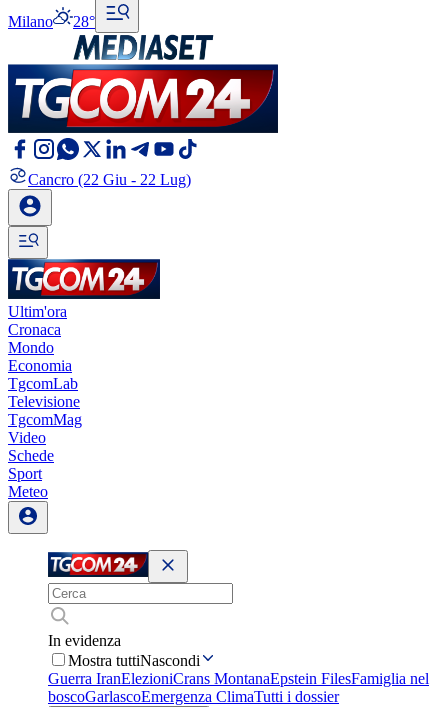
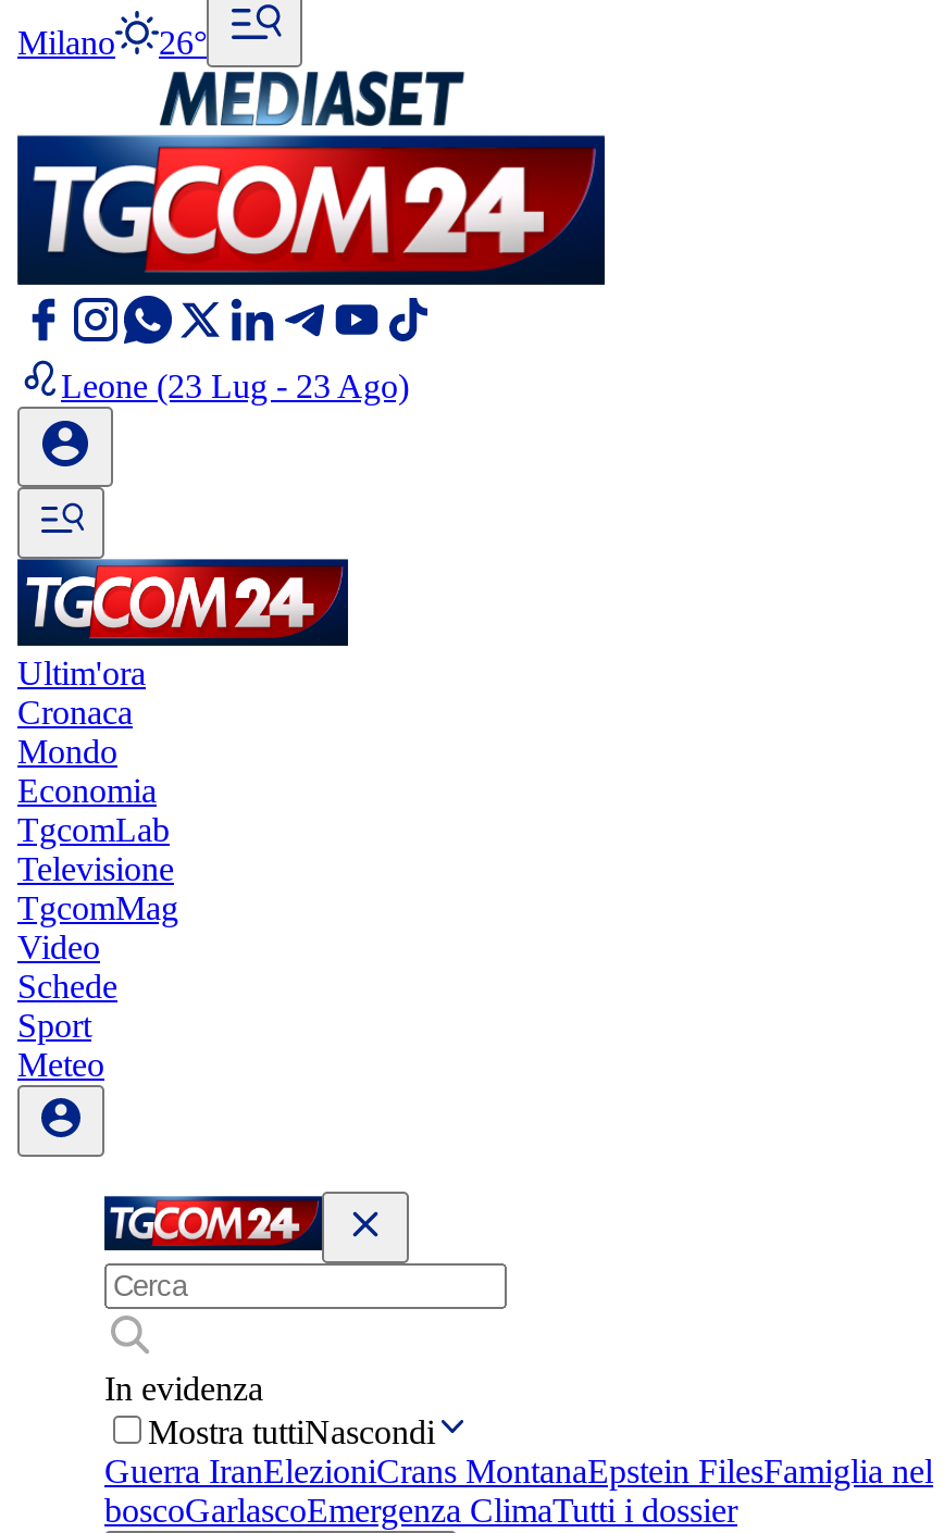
[8,13,95,30] Milano 28° -> [17,24,207,61] Milano 26°
[28,171,191,188] Cancro (22 Giu - 22 Lug) -> [61,367,409,404] Leone (23 Lug - 23 Ago)

